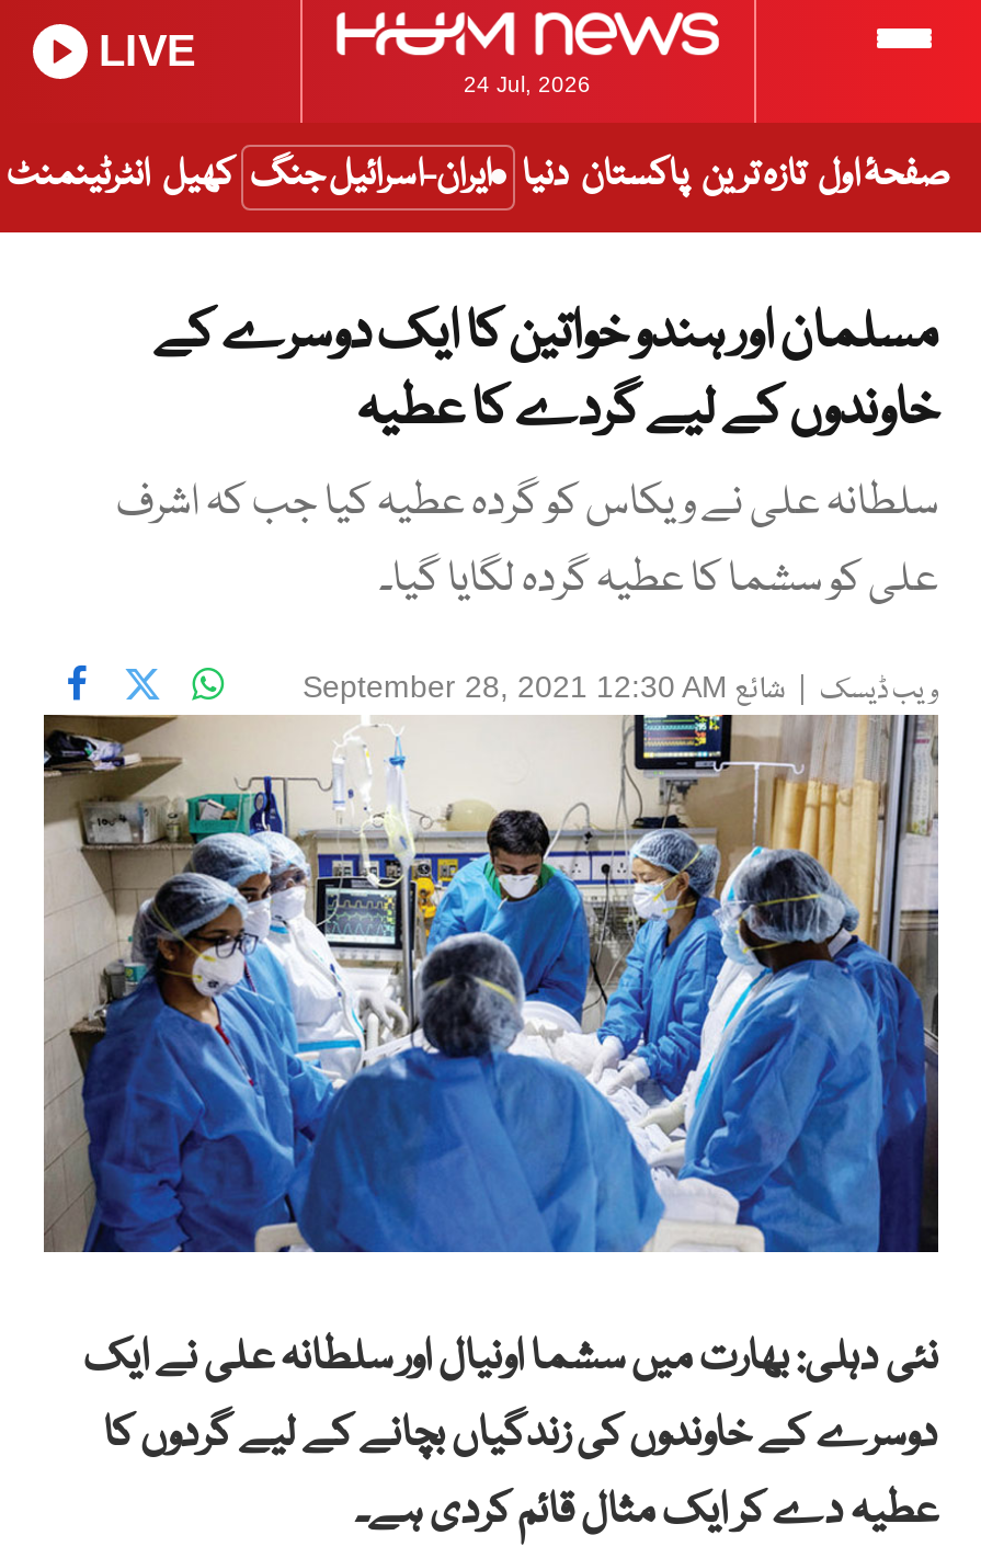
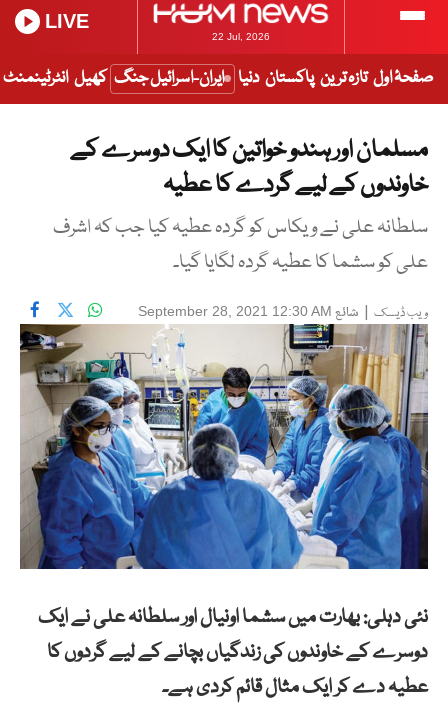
[464,72,591,96] 24 Jul, 2026 -> [211,31,269,42] 22 Jul, 2026

